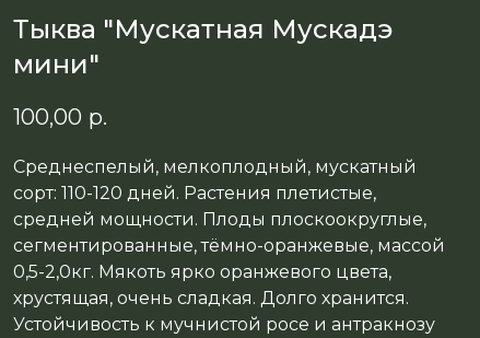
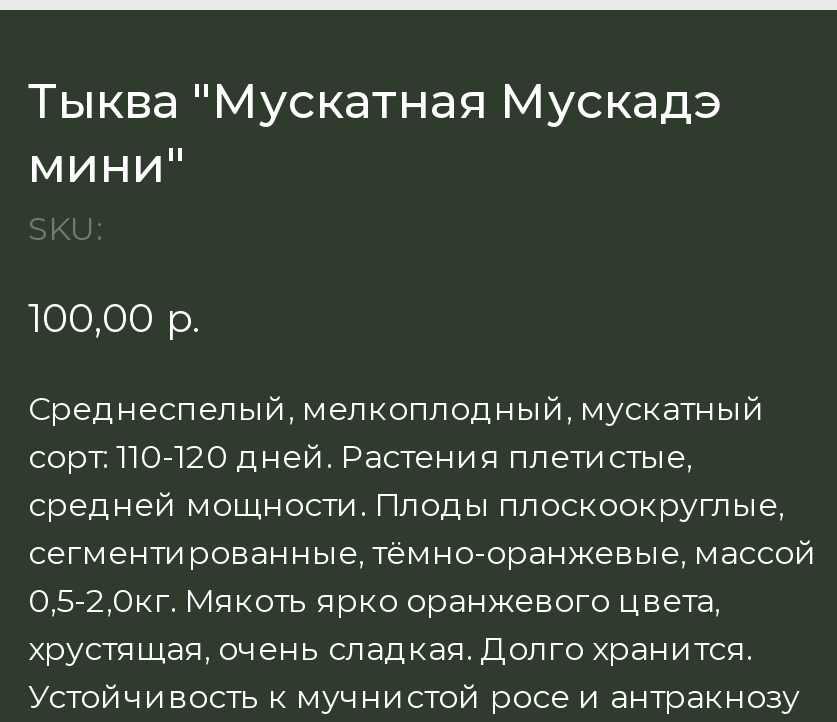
none -> [28,210,102,248] SKU:

